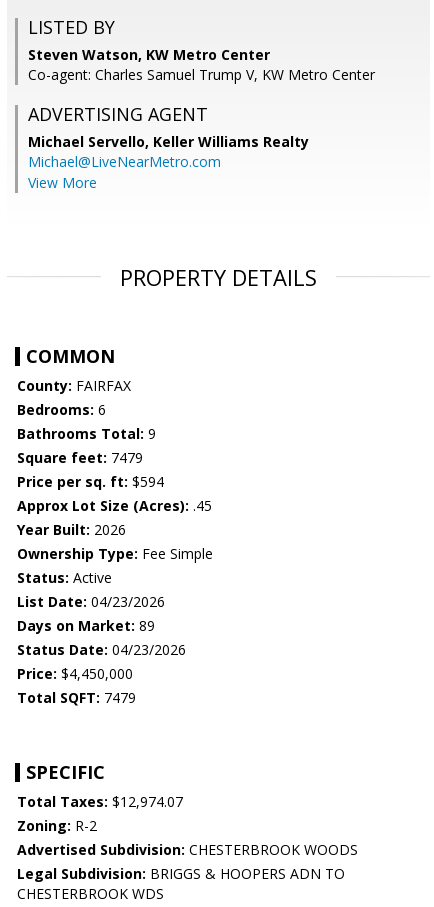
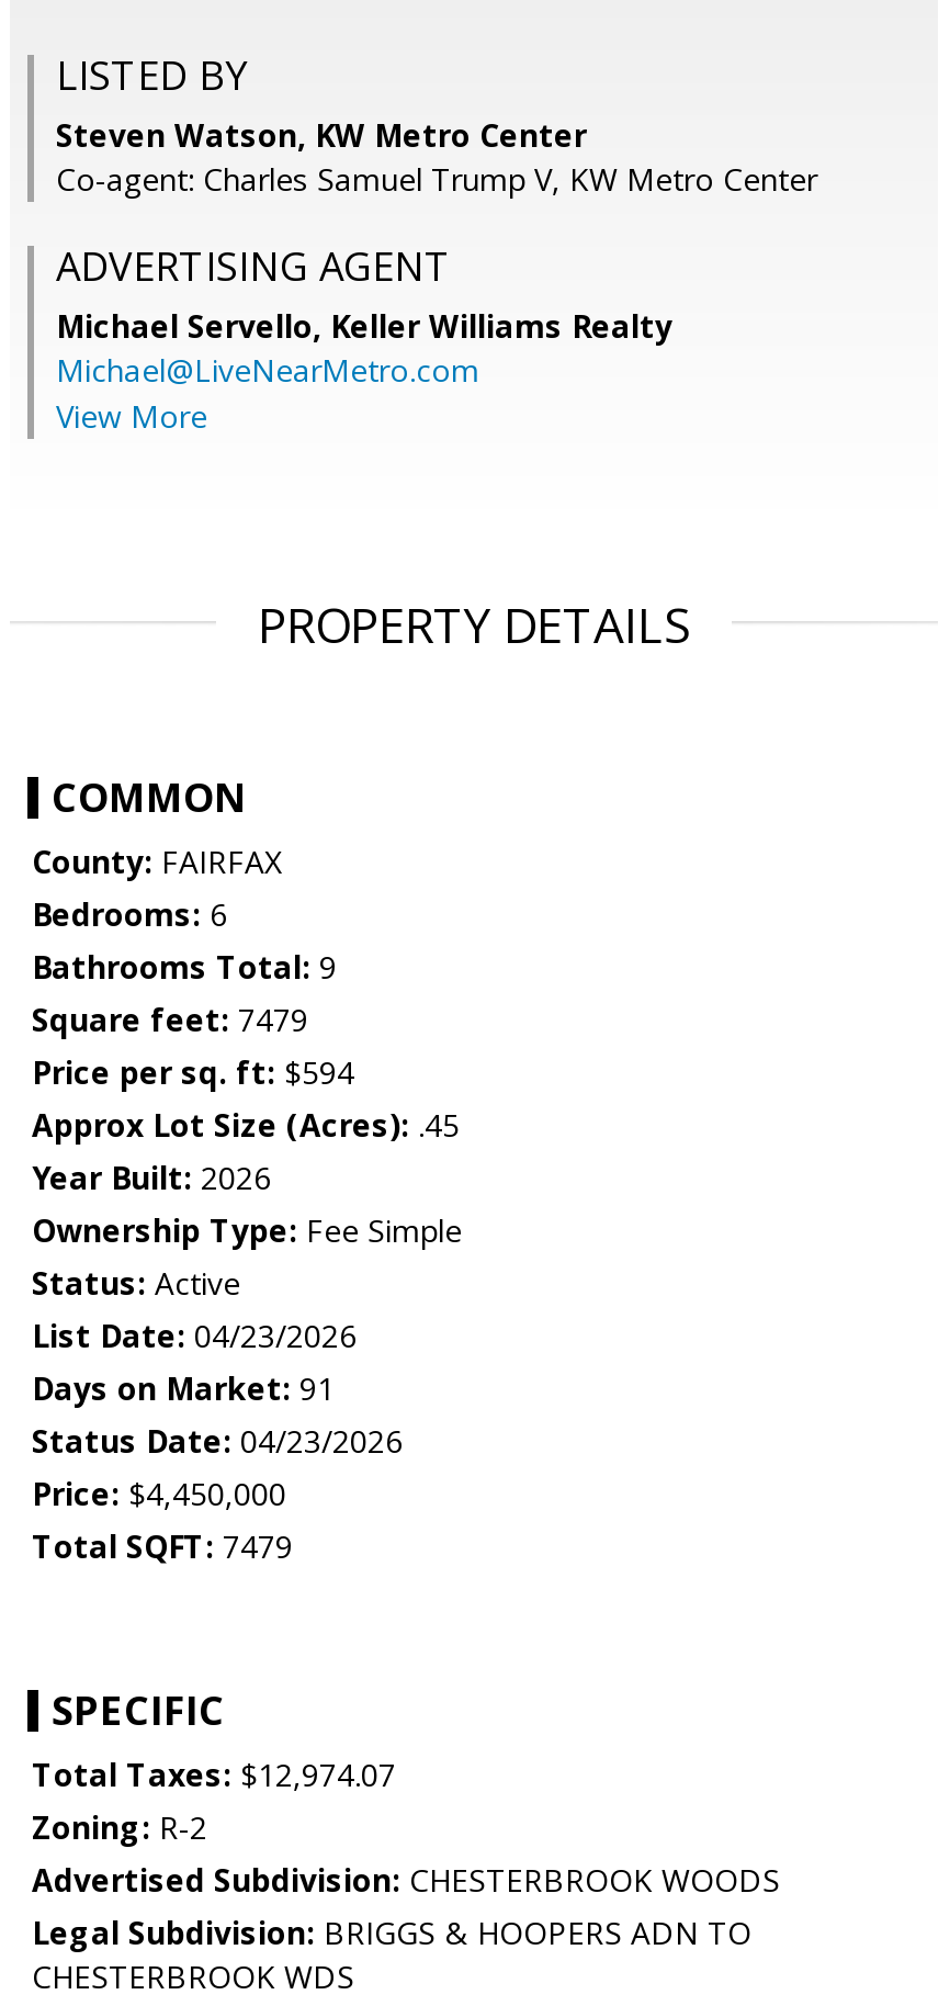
[17,616,155,635] Days on Market: 89 -> [32,1368,335,1410] Days on Market: 91

